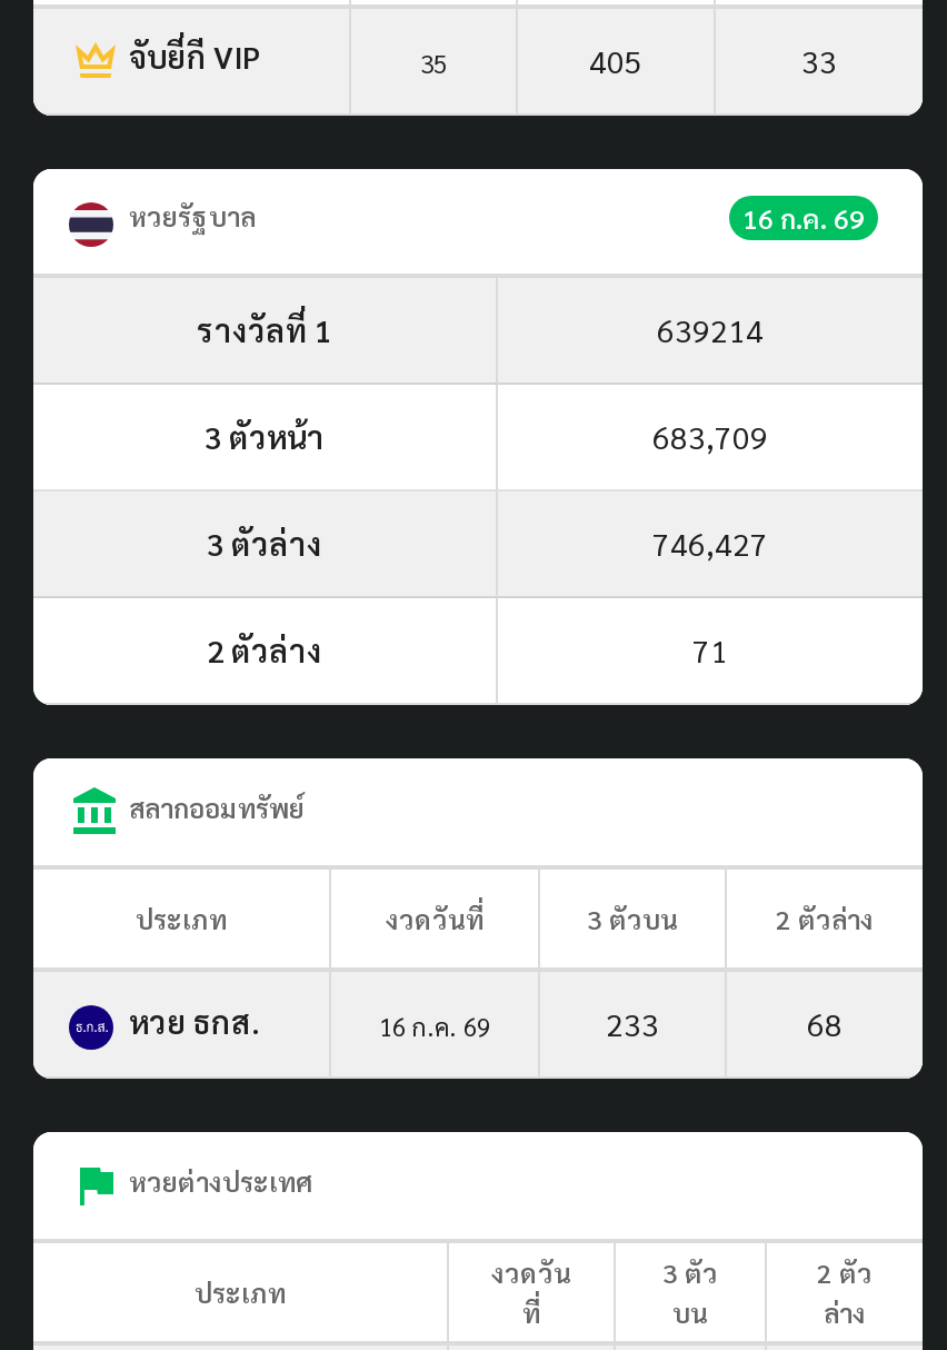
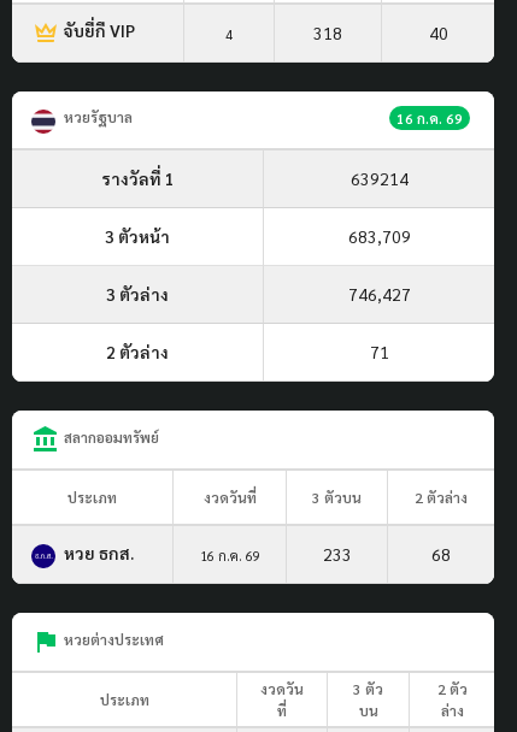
[420,46,447,80] 35 -> [225,25,233,43] 4
[589,40,642,80] 405 -> [313,21,342,43] 318
[801,40,837,80] 33 -> [428,21,448,43] 40

